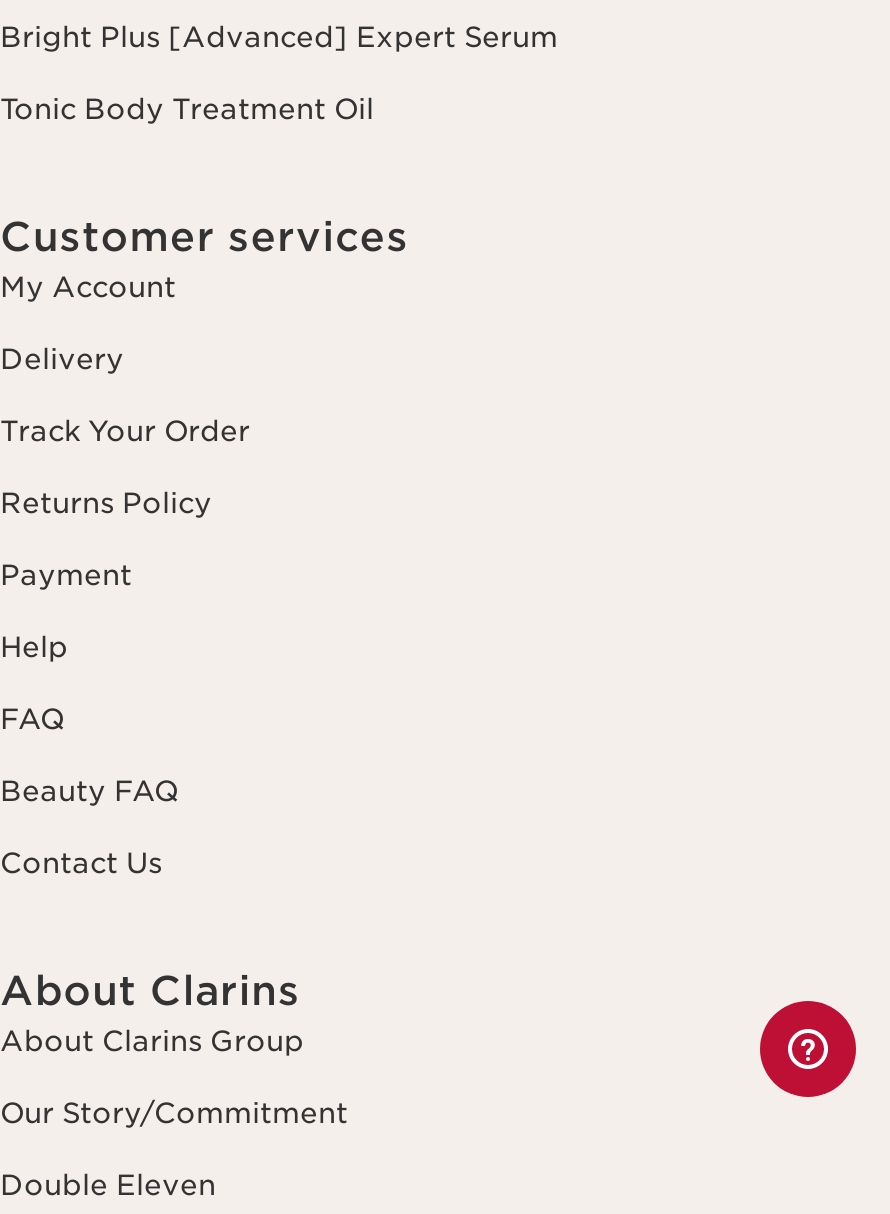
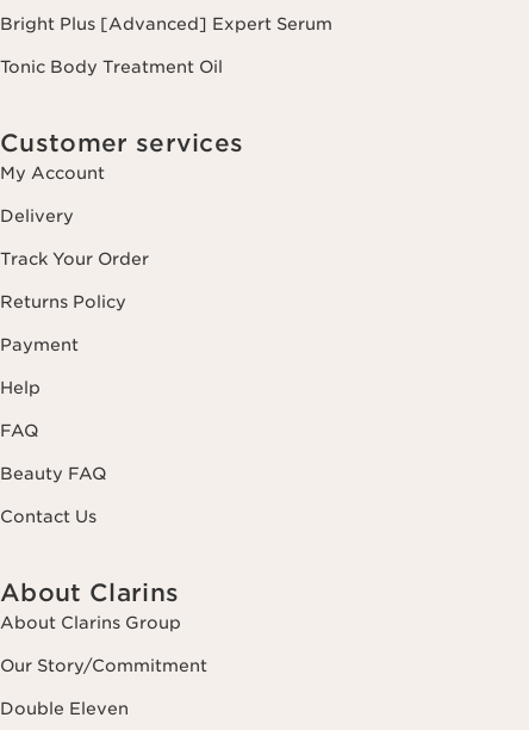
[758,999,858,1099] [image] -> none

